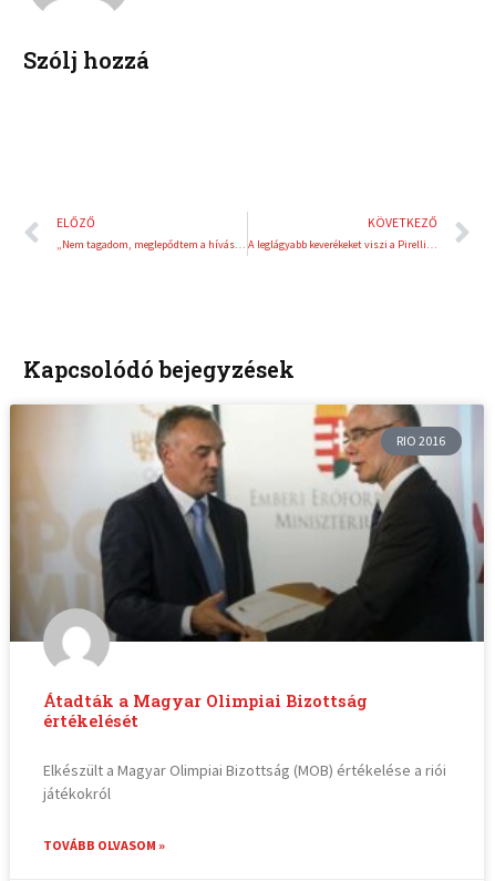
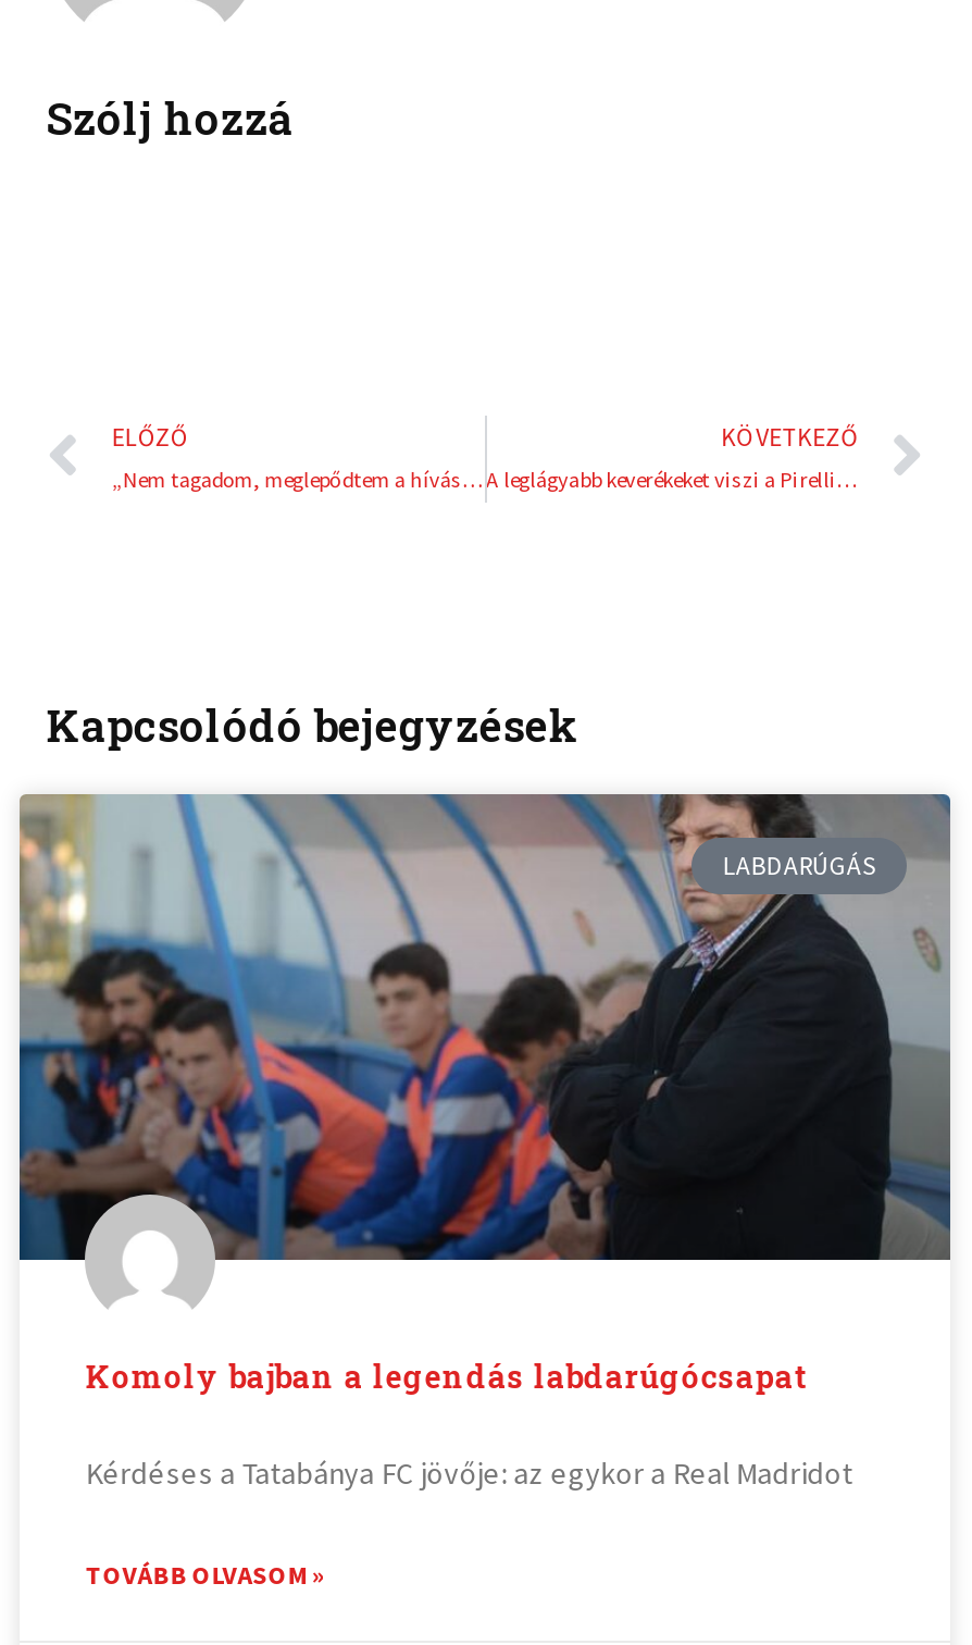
[10,403,484,643] [image] | RIO 2016 -> [17,792,950,1260] [image] | LABDARÚGÁS
[44,690,368,731] Átadták a Magyar Olimpiai Bizottság | értékelését -> [85,1355,810,1396] Komoly bajban a legendás labdarúgócsapat
[44,760,447,803] Elkészült a Magyar Olimpiai Bizottság (MOB) értékelése a riói | játékokról -> [85,1453,853,1492] Kérdéses a Tatabánya FC jövője: az egykor a Real Madridot

